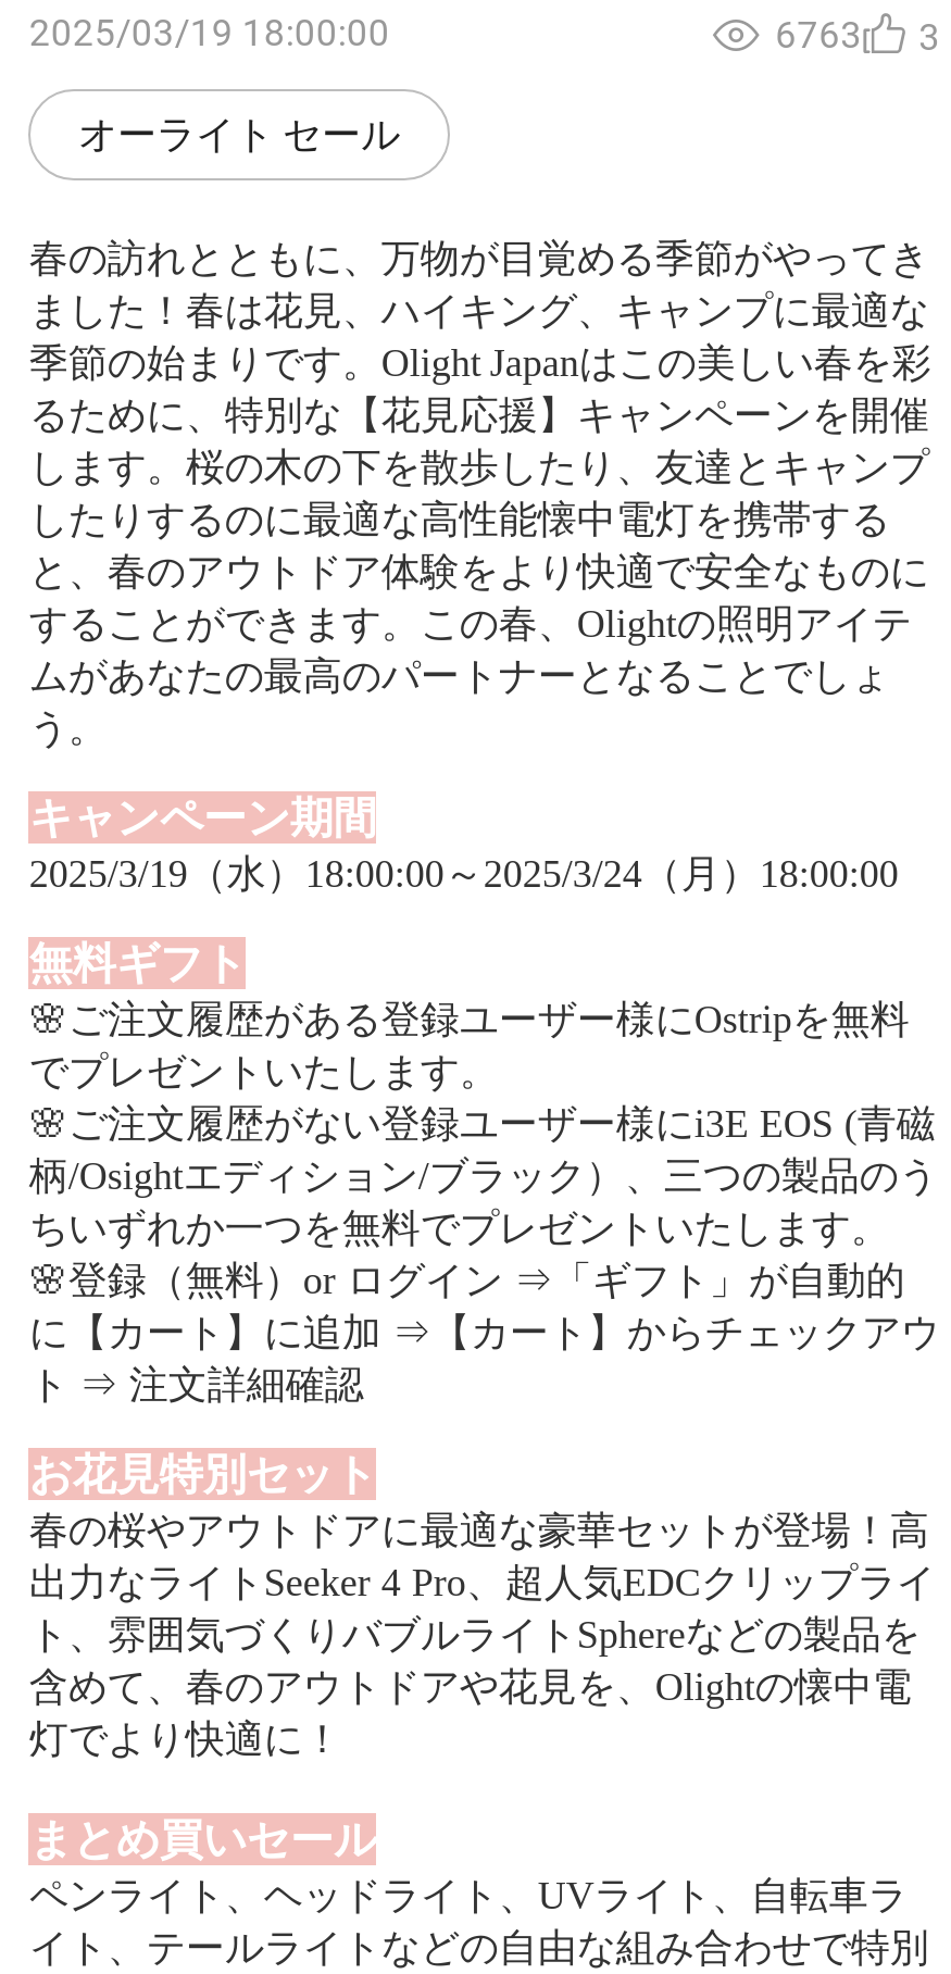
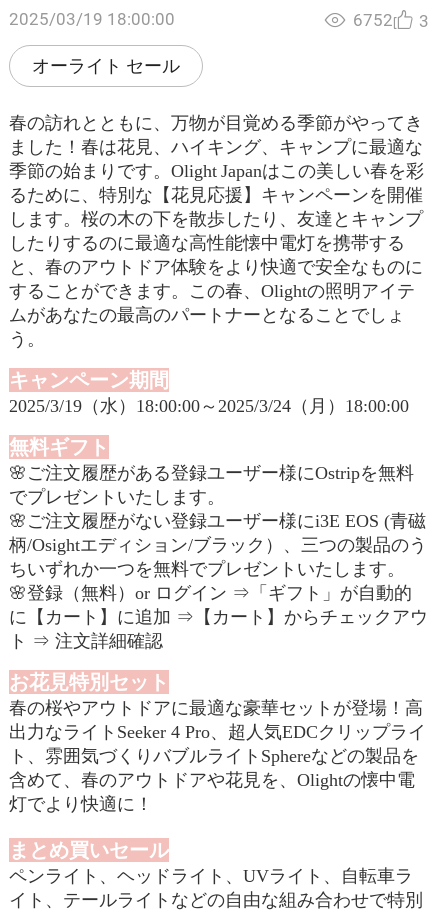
[775,13,940,59] 6763 3 -> [353,10,429,31] 6752 3

